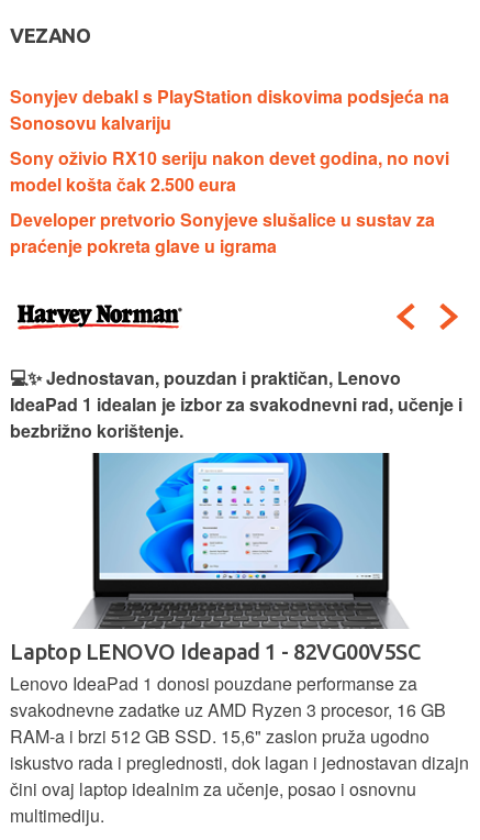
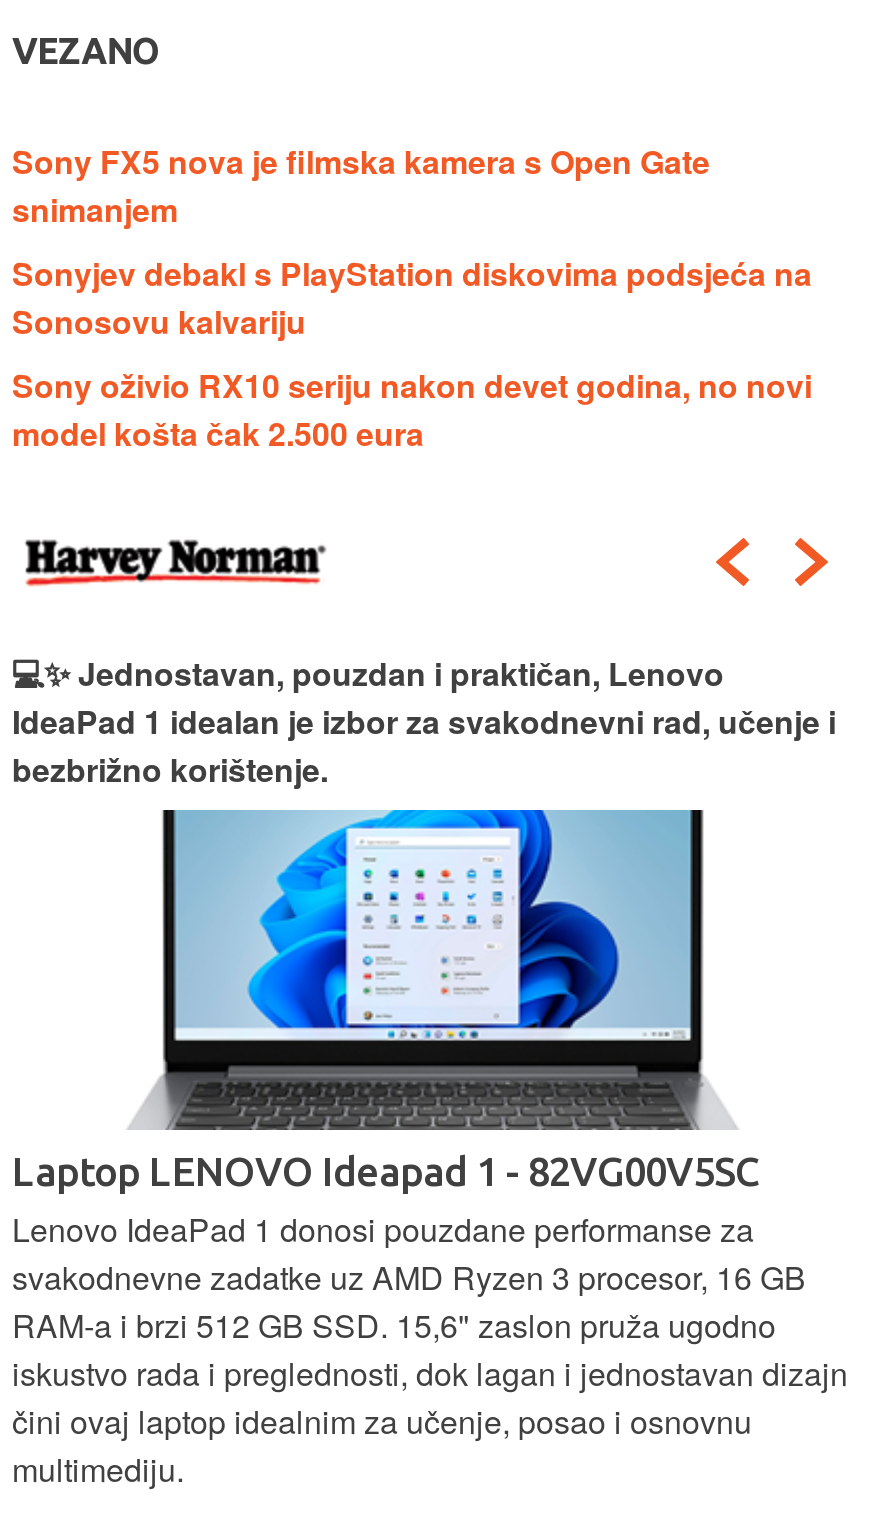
none -> [12,138,710,232] Sony FX5 nova je filmska kamera s Open Gate | snimanjem
moved [10,84,449,197] -> [12,250,812,456]: Sonyjev debakl s PlayStation diskovima podsjeća na | Sonosovu kalvariju | Sony oživio RX10 seriju nakon devet godina, no novi | model košta čak 2.500 eura
[10,207,435,258] Developer pretvorio Sonyjeve slušalice u sustav za | praćenje pokreta glave u igrama -> none

